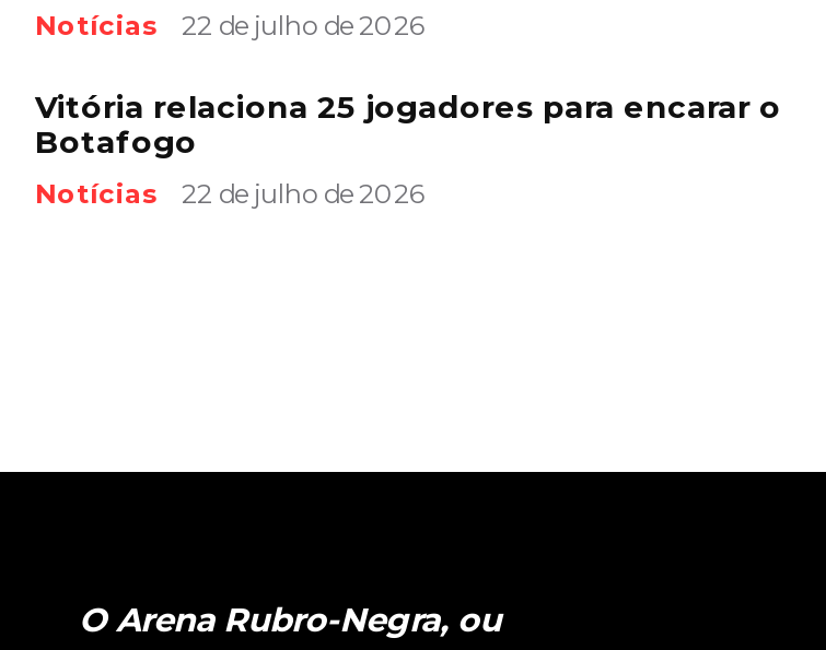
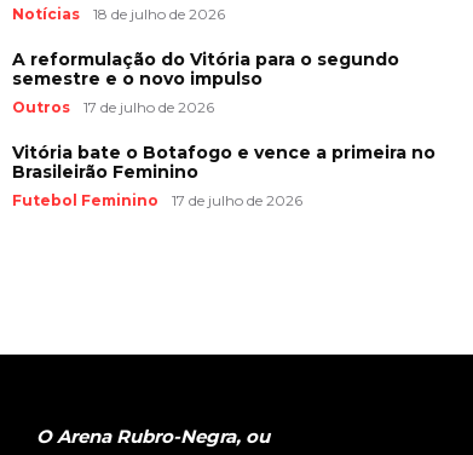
[35,9,781,210] 22 de julho de 2026 | Vitória relaciona 25 jogadores para encarar o | Botafogo | Notícias | 22 de julho de 2026 -> [12,5,435,209] 18 de julho de 2026 | A reformulação do Vitória para o segundo | semestre e o novo impulso | Outros | 17 de julho de 2026 | Vitória bate o Botafogo e vence a primeira no | Brasileirão Feminino | Futebol Feminino | 17 de julho de 2026

